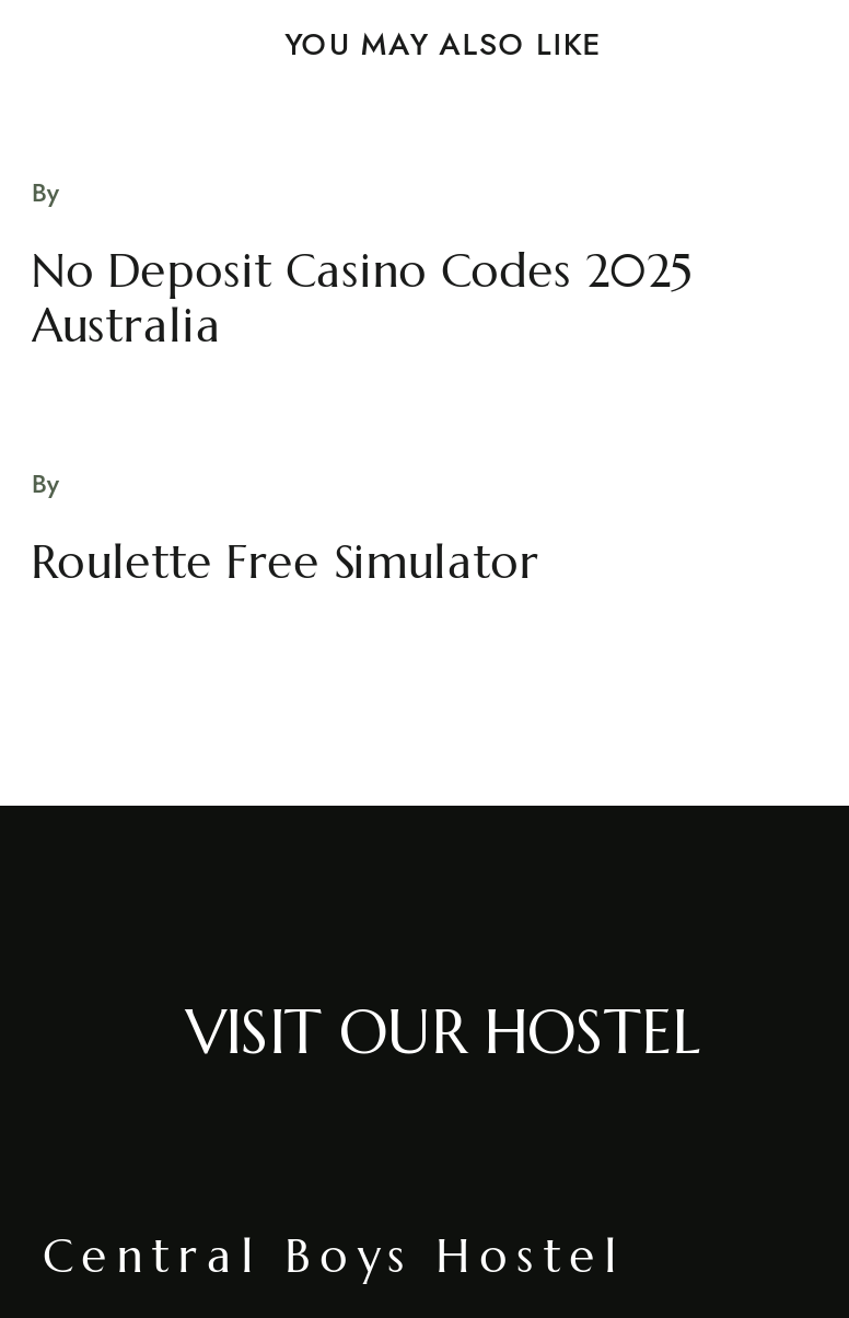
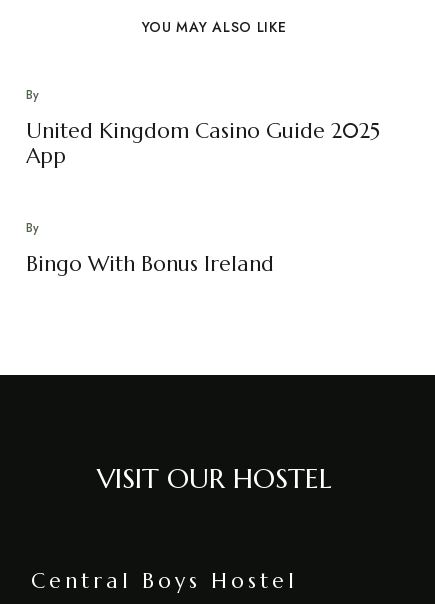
[31,243,692,355] No Deposit Casino Codes 2025 | Australia -> [26,118,380,169] United Kingdom Casino Guide 2025 | App
[31,534,539,591] Roulette Free Simulator -> [26,251,274,277] Bingo With Bonus Ireland

